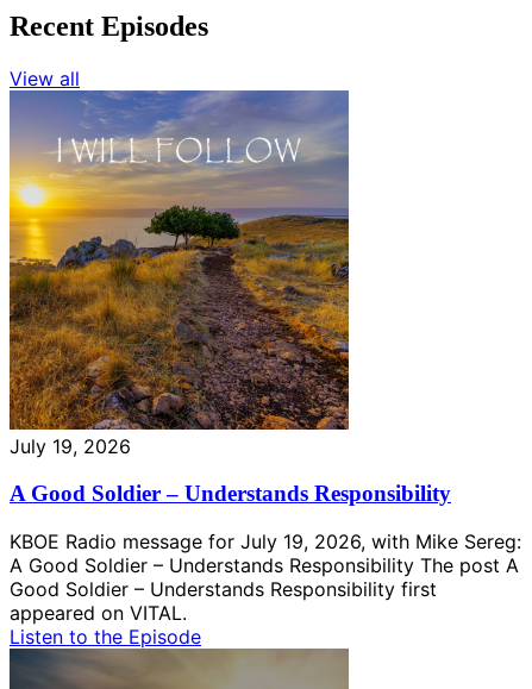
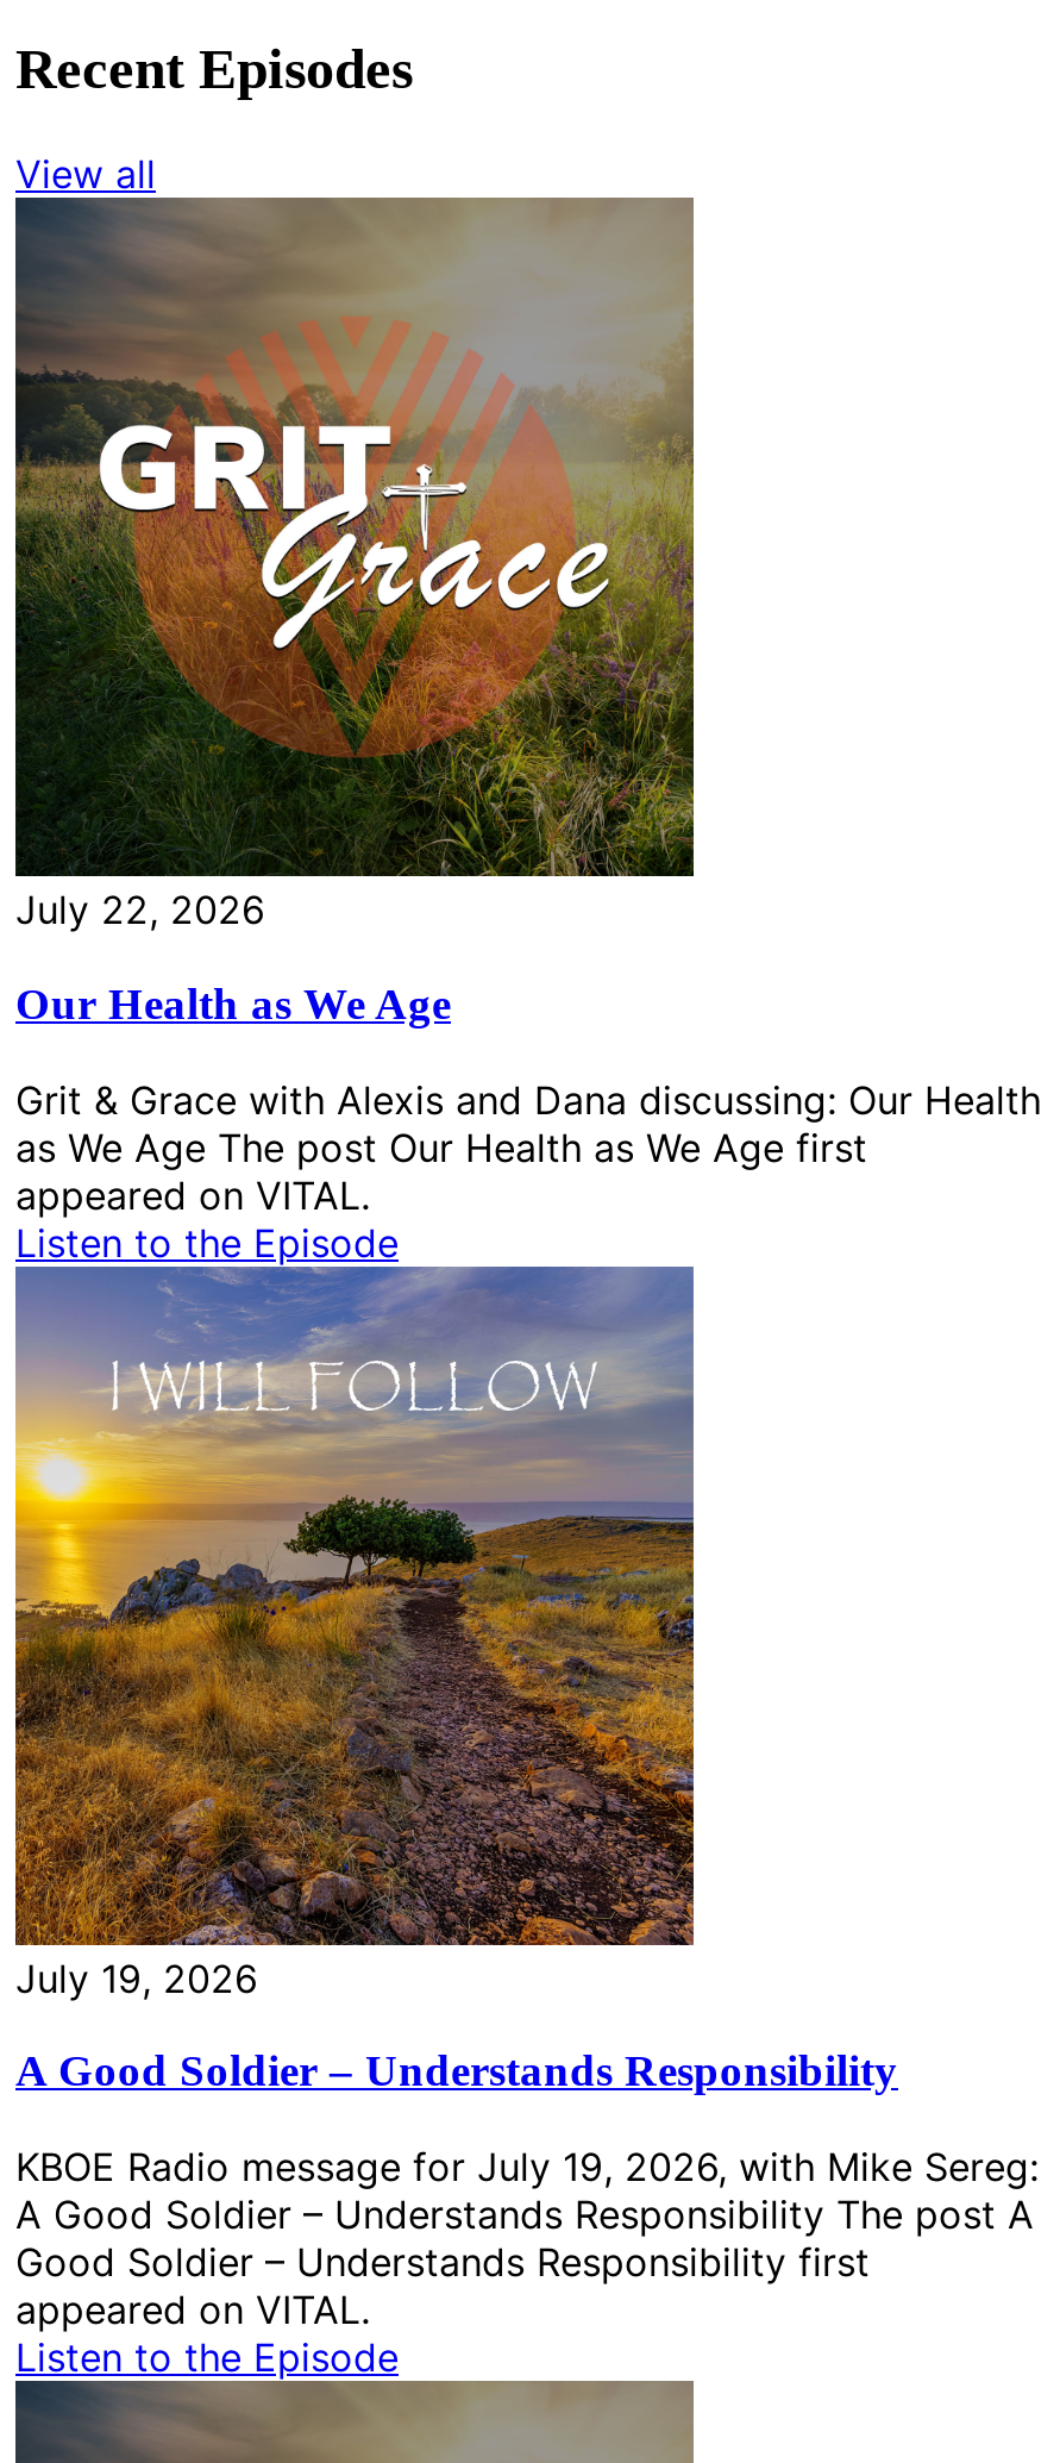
none -> [13,198,1041,1266] [image] | July 22, 2026 | Our Health as We Age | Grit & Grace with Alexis and Dana discussing: Our Health | as We Age The post Our Health as We Age first | appeared on VITAL. | Listen to the Episode

